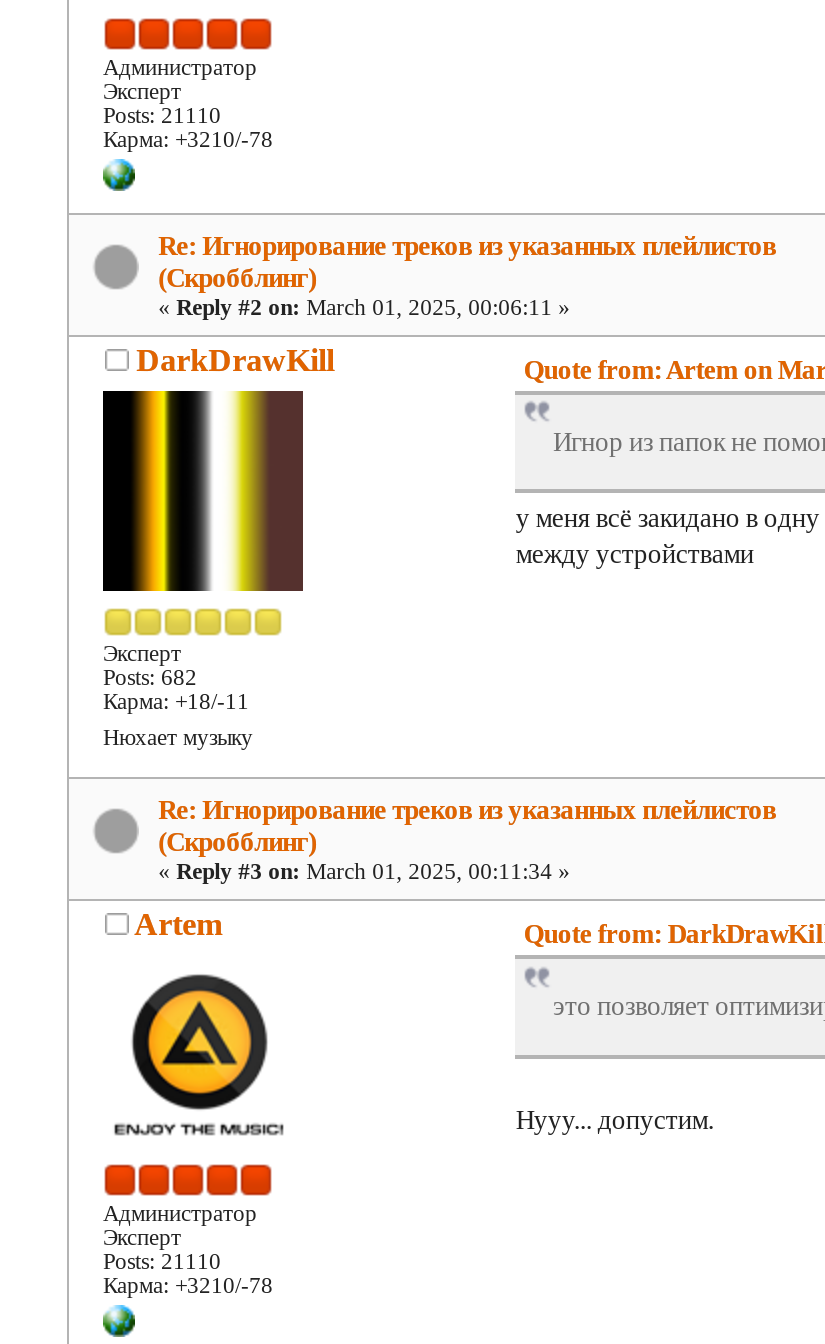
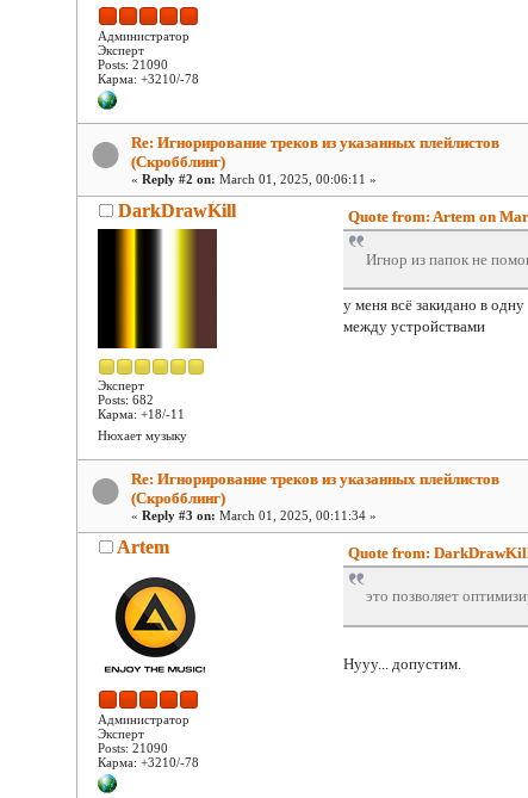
[103,104,221,128] Posts: 21110 -> [98,58,168,72] Posts: 21090
[103,1250,221,1274] Posts: 21110 -> [98,741,168,755] Posts: 21090

